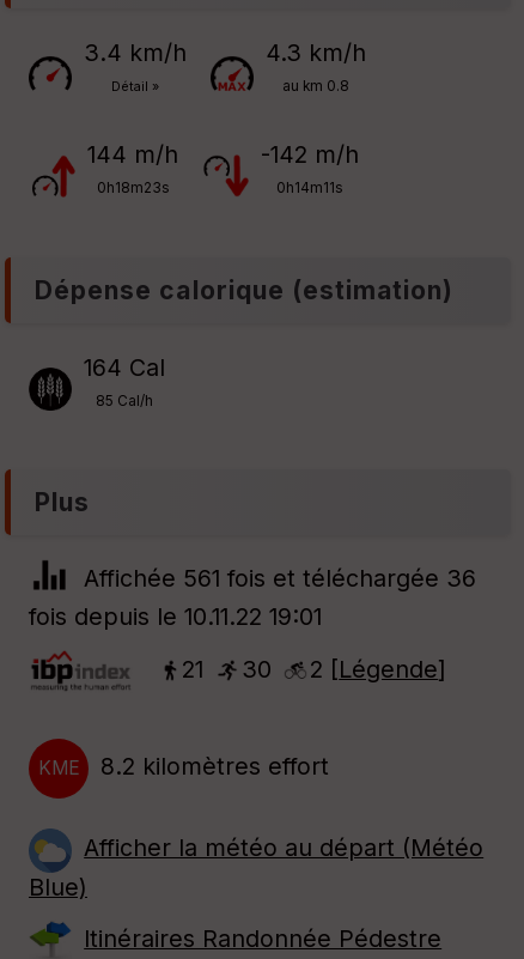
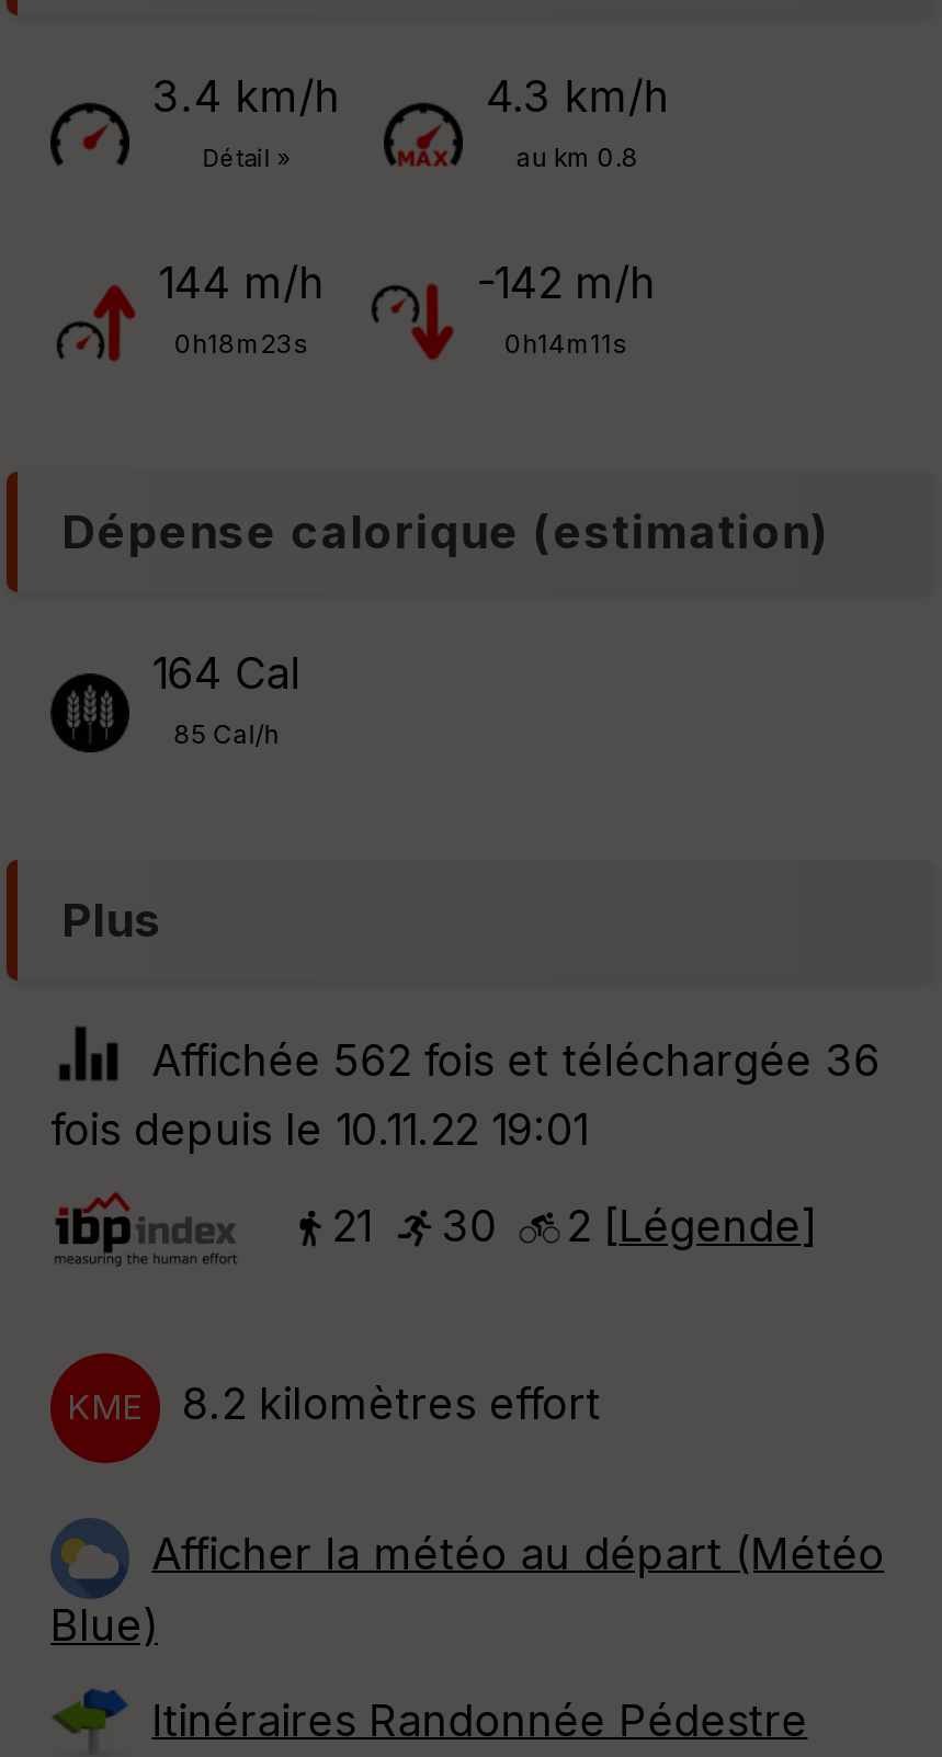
[84,565,476,593] Affichée 561 fois et téléchargée 36 -> [152,1034,880,1087] Affichée 562 fois et téléchargée 36

